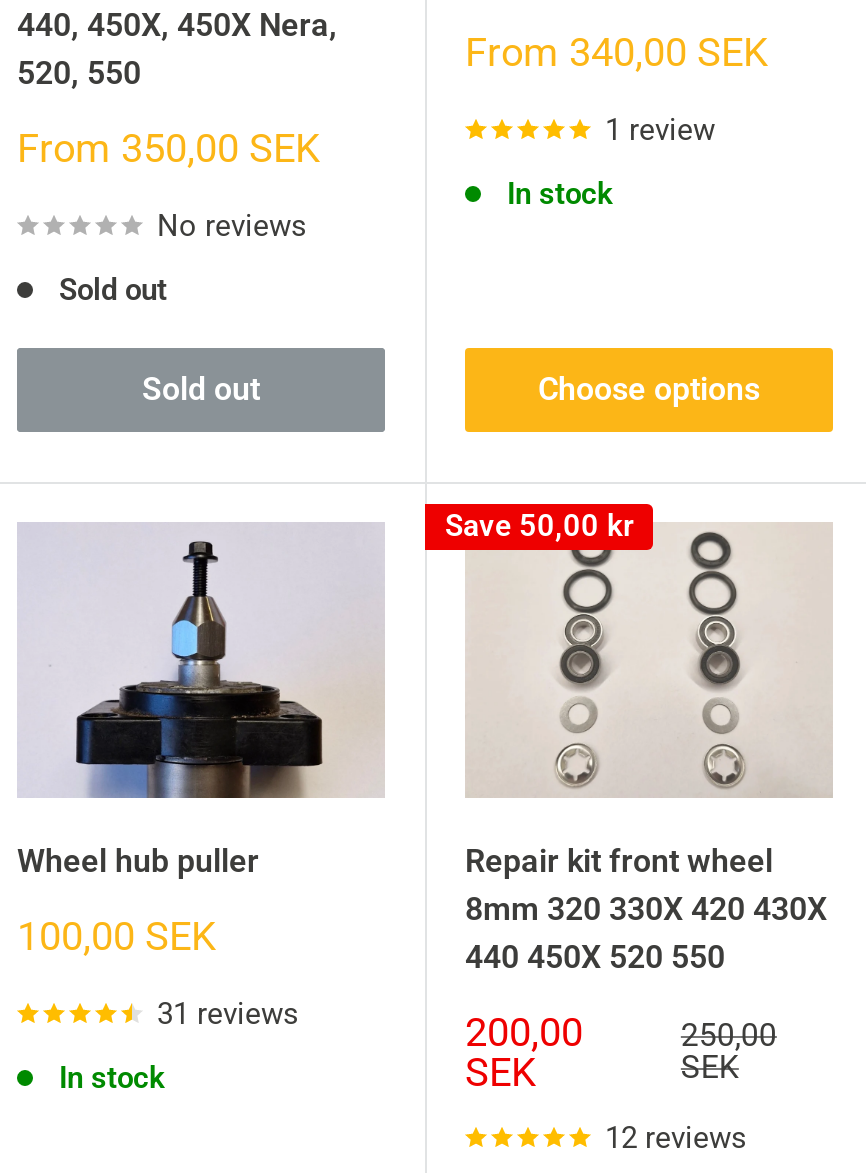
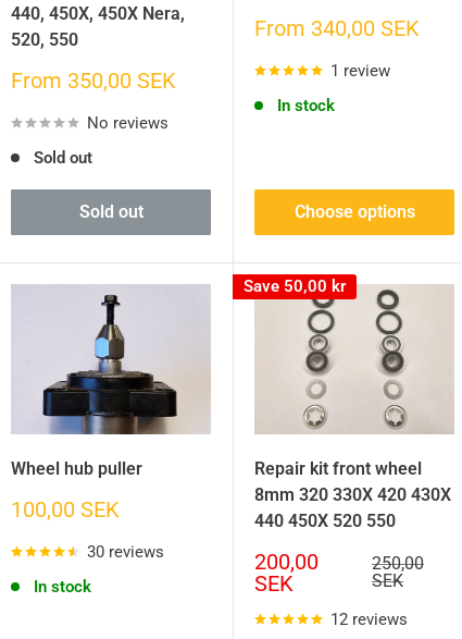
[157,996,299,1032] 31 reviews -> [87,542,164,562] 30 reviews

